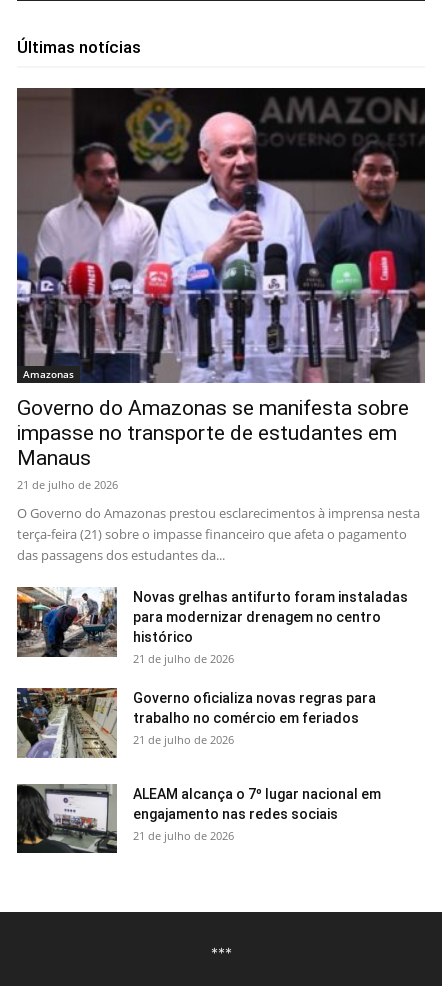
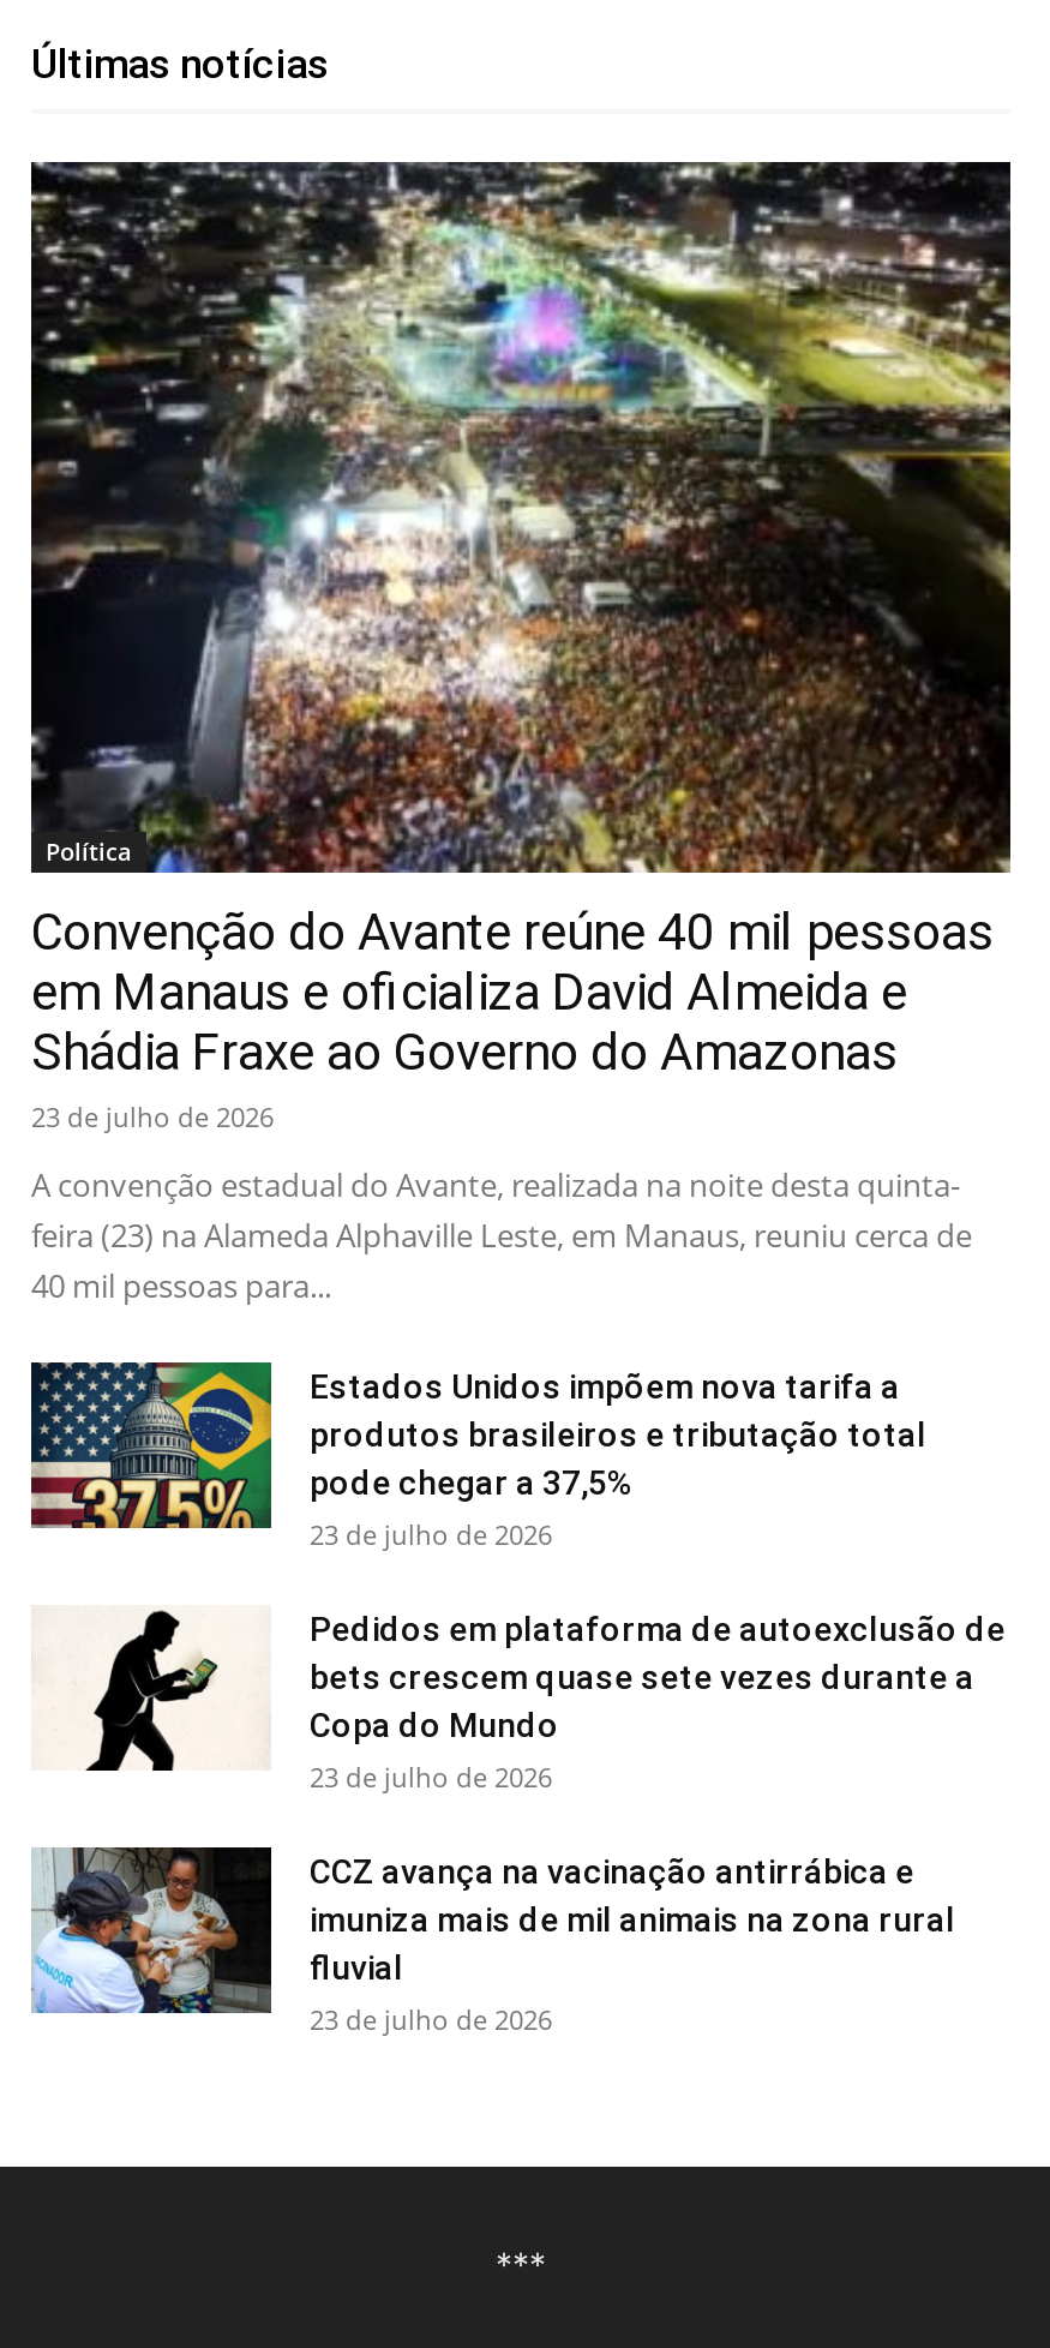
[16,87,426,381] [image] | Amazonas -> [29,160,1013,875] [image] | Política
[17,396,409,492] Governo do Amazonas se manifesta sobre | impasse no transporte de estudantes em | Manaus | 21 de julho de 2026 -> [31,905,994,1136] Convenção do Avante reúne 40 mil pessoas | em Manaus e oficializa David Almeida e | Shádia Fraxe ao Governo do Amazonas | 23 de julho de 2026
[17,504,420,564] O Governo do Amazonas prestou esclarecimentos à imprensa nesta | terça-feira (21) sobre o impasse financeiro que afeta o pagamento | das passagens dos estudantes da... -> [31,1164,972,1308] A convenção estadual do Avante, realizada na noite desta quinta- | feira (23) na Alameda Alphaville Leste, em Manaus, reuniu cerca de | 40 mil pessoas para...
[16,587,408,666] [image] | Novas grelhas antifurto foram instaladas | para modernizar drenagem no centro | histórico | 21 de julho de 2026 -> [29,1360,926,1553] [image] | Estados Unidos impõem nova tarifa a | produtos brasileiros e tributação total | pode chegar a 37,5% | 23 de julho de 2026
[16,687,376,759] [image] | Governo oficializa novas regras para | trabalho no comércio em feriados | 21 de julho de 2026 -> [31,1607,1006,1796] [image] | Pedidos em plataforma de autoexclusão de | bets crescem quase sete vezes durante a | Copa do Mundo | 23 de julho de 2026
[16,783,381,854] [image] | ALEAM alcança o 7º lugar nacional em | engajamento nas redes sociais | 21 de julho de 2026 -> [31,1845,955,2038] [image] | CCZ avança na vacinação antirrábica e | imuniza mais de mil animais na zona rural | fluvial | 23 de julho de 2026

